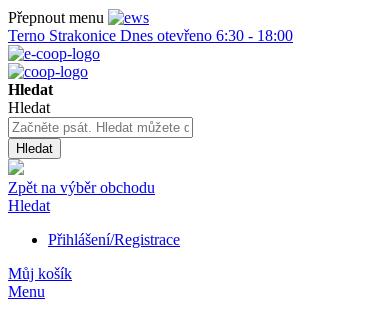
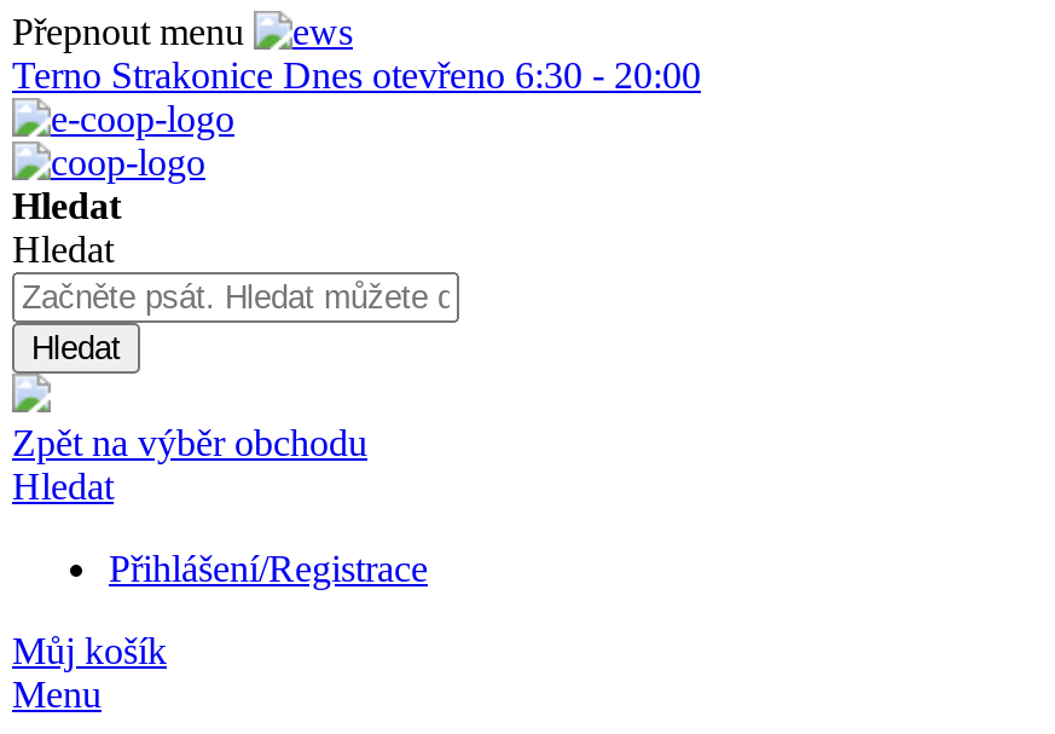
[8,27,293,44] Terno Strakonice Dnes otevřeno 6:30 - 18:00 -> [12,54,701,96] Terno Strakonice Dnes otevřeno 6:30 - 20:00

